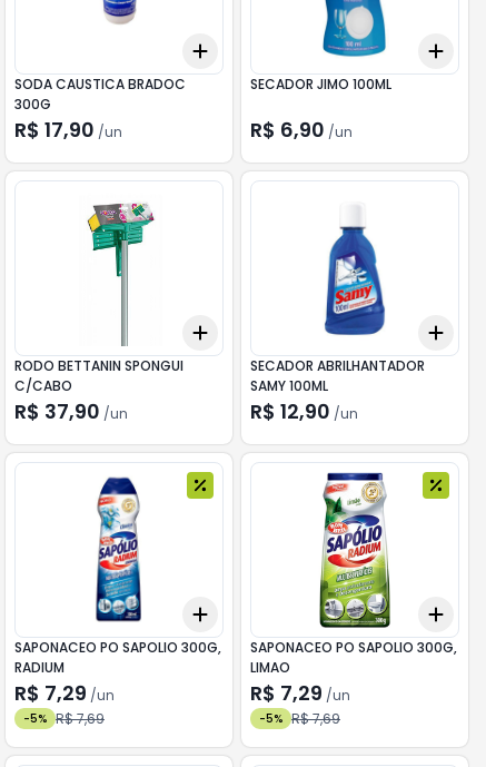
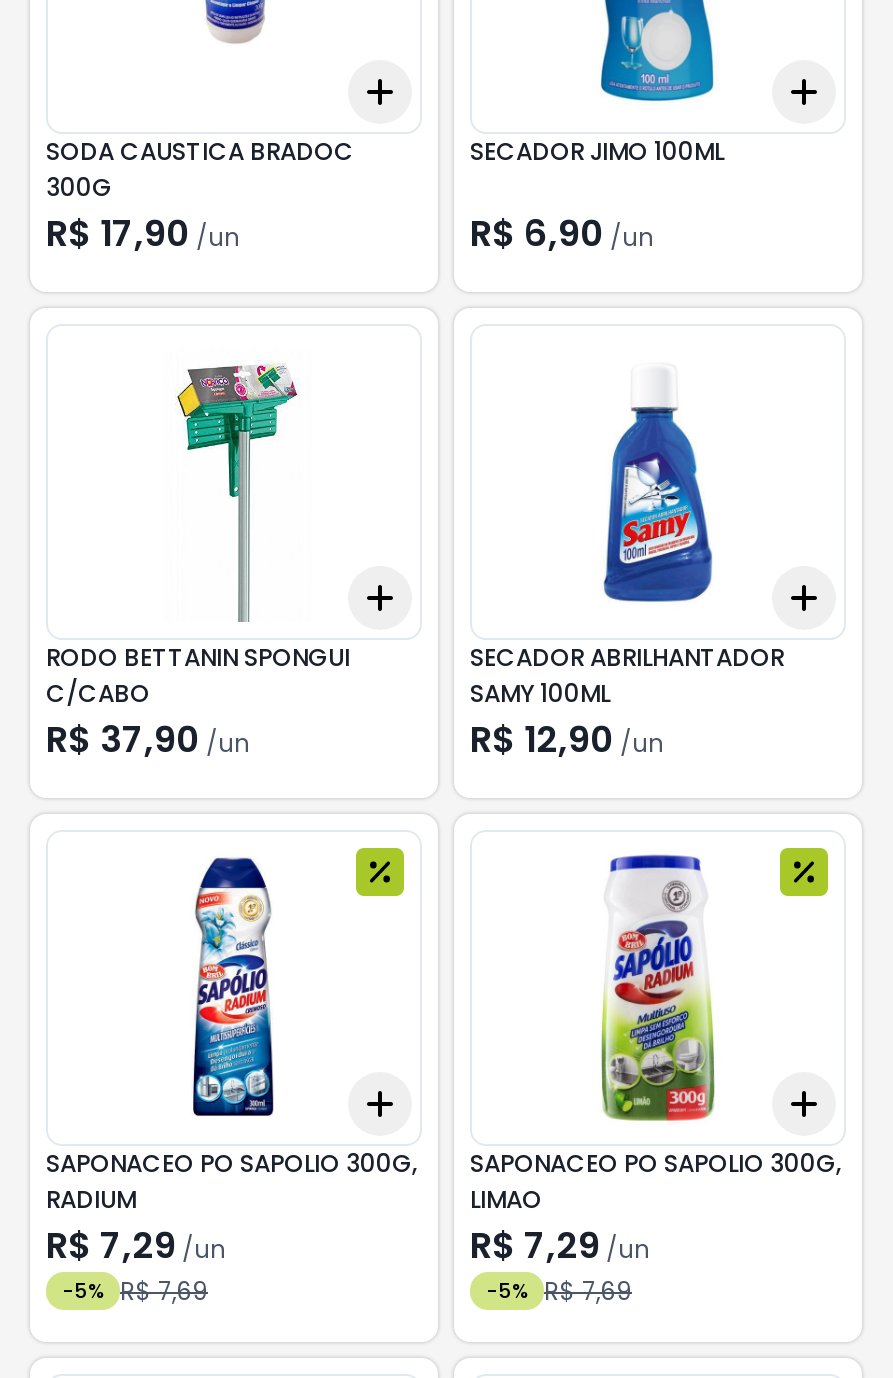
[318,472,391,629] [image] -> [594,850,722,1128] [image]

